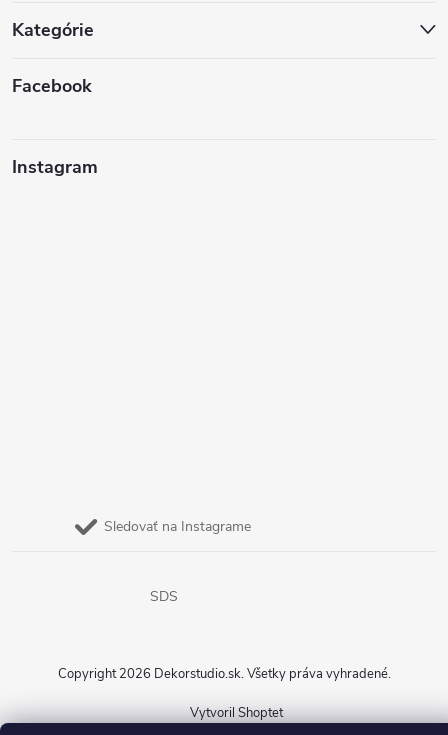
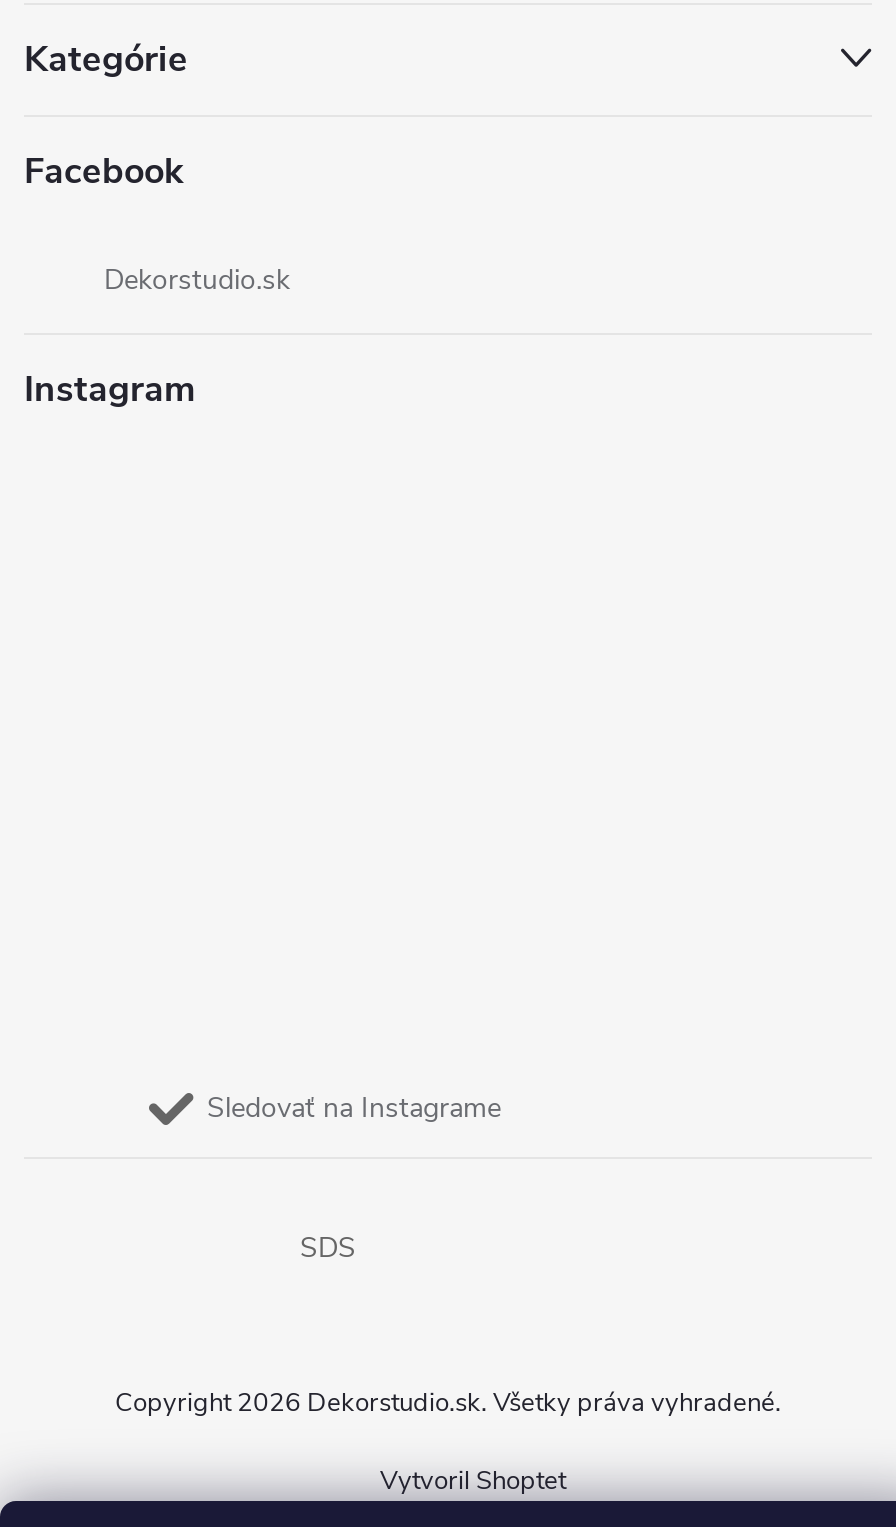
none -> [104,261,290,299] Dekorstudio.sk

